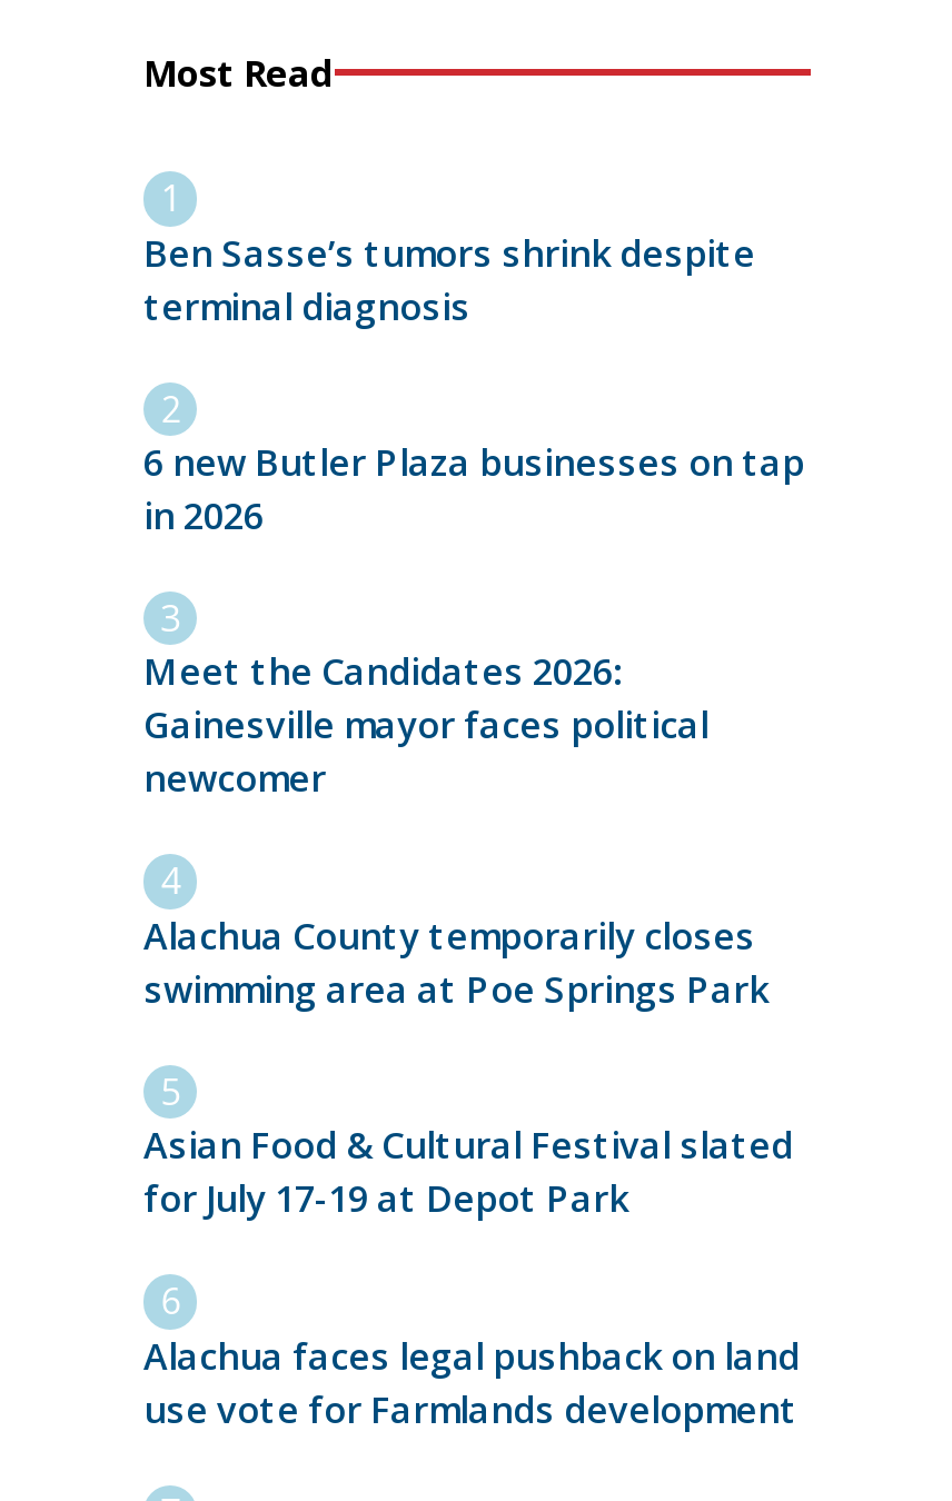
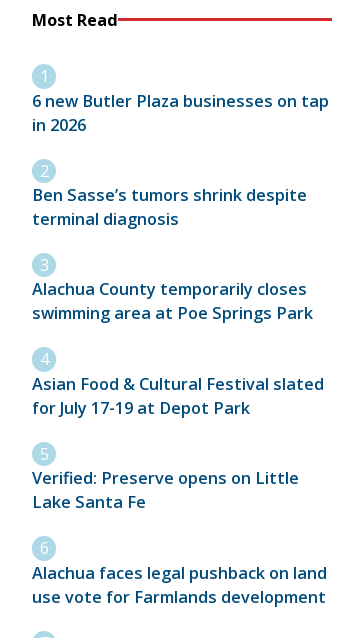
moved [143,228,755,330] -> [32,184,307,230]: Ben Sasse’s tumors shrink despite | terminal diagnosis
moved [143,438,804,540] -> [32,89,329,135]: 6 new Butler Plaza businesses on tap | in 2026
[143,648,708,803] Meet the Candidates 2026: | Gainesville mayor faces political | newcomer -> none
moved [143,911,793,1223] -> [32,278,324,419]: Alachua County temporarily closes | swimming area at Poe Springs Park | Asian Food & Cultural Festival slated | for July 17-19 at Depot Park
none -> [32,467,299,513] Verified: Preserve opens on Little | Lake Santa Fe

